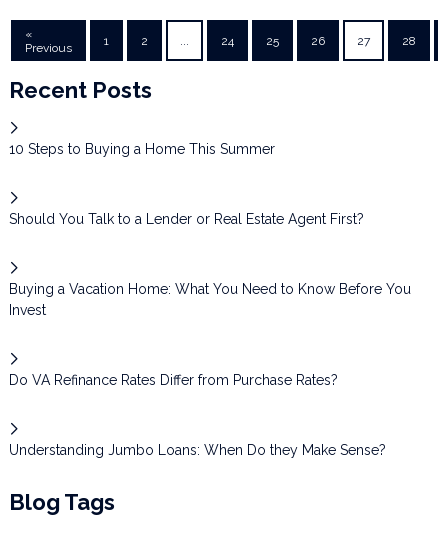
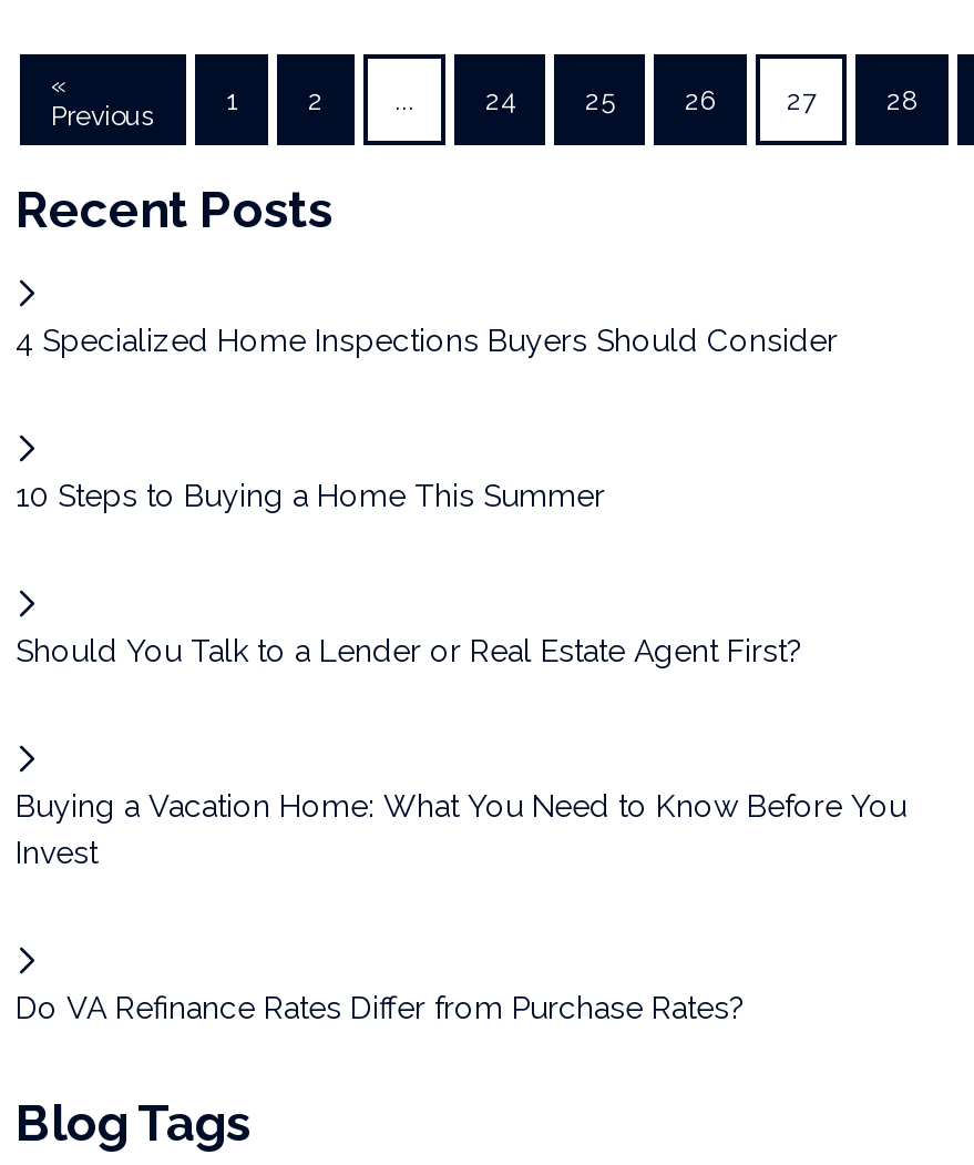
none -> [16,323,838,359] 4 Specialized Home Inspections Buyers Should Consider
moved [9,141,411,388] -> [16,479,906,1026]: 10 Steps to Buying a Home This Summer | Should You Talk to a Lender or Real Estate Agent First? | Buying a Vacation Home: What You Need to Know Before You | Invest | Do VA Refinance Rates Differ from Purchase Rates?
[9,442,386,458] Understanding Jumbo Loans: When Do they Make Sense? -> none

